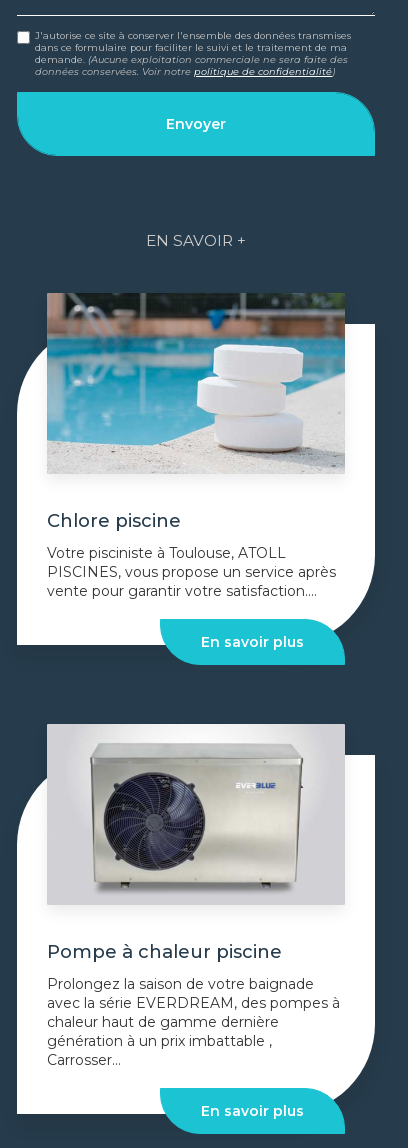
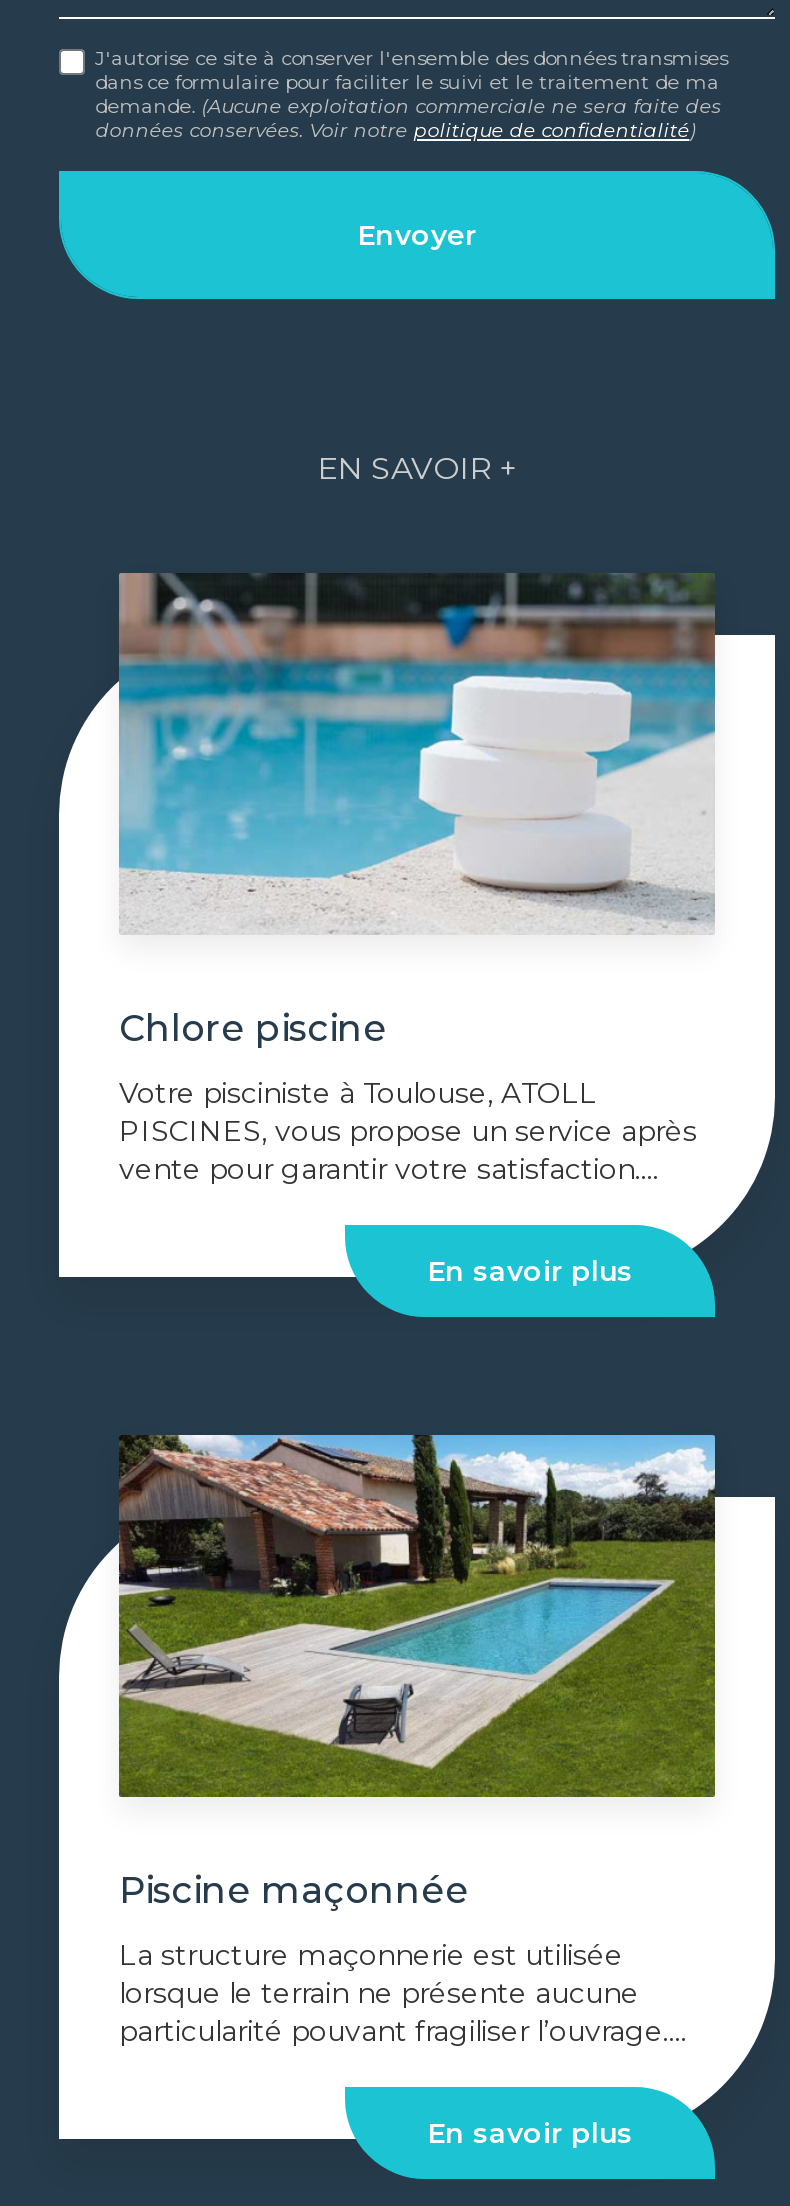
[46,723,345,963] [image] | Pompe à chaleur piscine -> [117,1433,717,1914] [image] | Piscine maçonnée
[47,975,340,1069] Prolongez la saison de votre baignade | avec la série EVERDREAM, des pompes à | chaleur haut de gamme dernière | génération à un prix imbattable , | Carrosser... -> [119,1938,687,2050] La structure maçonnerie est utilisée | lorsque le terrain ne présente aucune | particularité pouvant fragiliser l’ouvrage....

